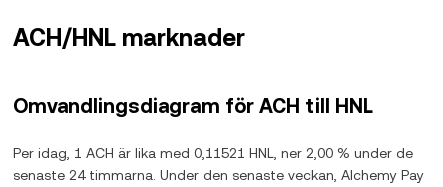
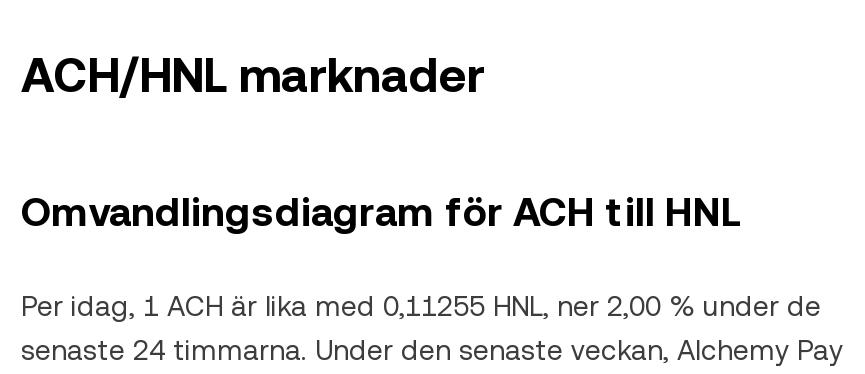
[13,145,413,161] Per idag, 1 ACH är lika med 0,11521 HNL, ner 2,00 % under de -> [21,290,821,322] Per idag, 1 ACH är lika med 0,11255 HNL, ner 2,00 % under de

